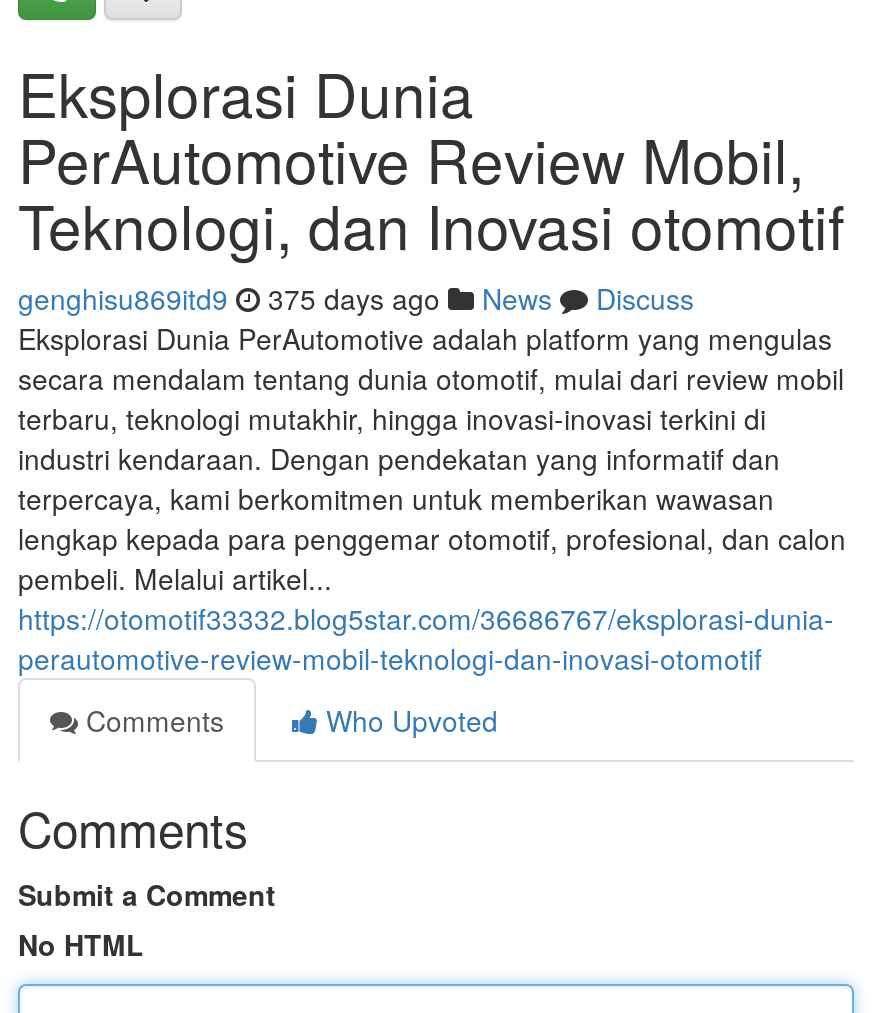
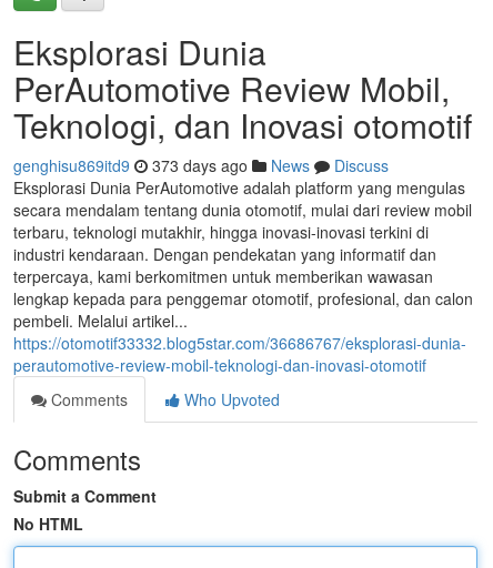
[18,278,694,318] genghisu869itd9 375 days ago News Discuss -> [13,154,389,176] genghisu869itd9 373 days ago News Discuss

